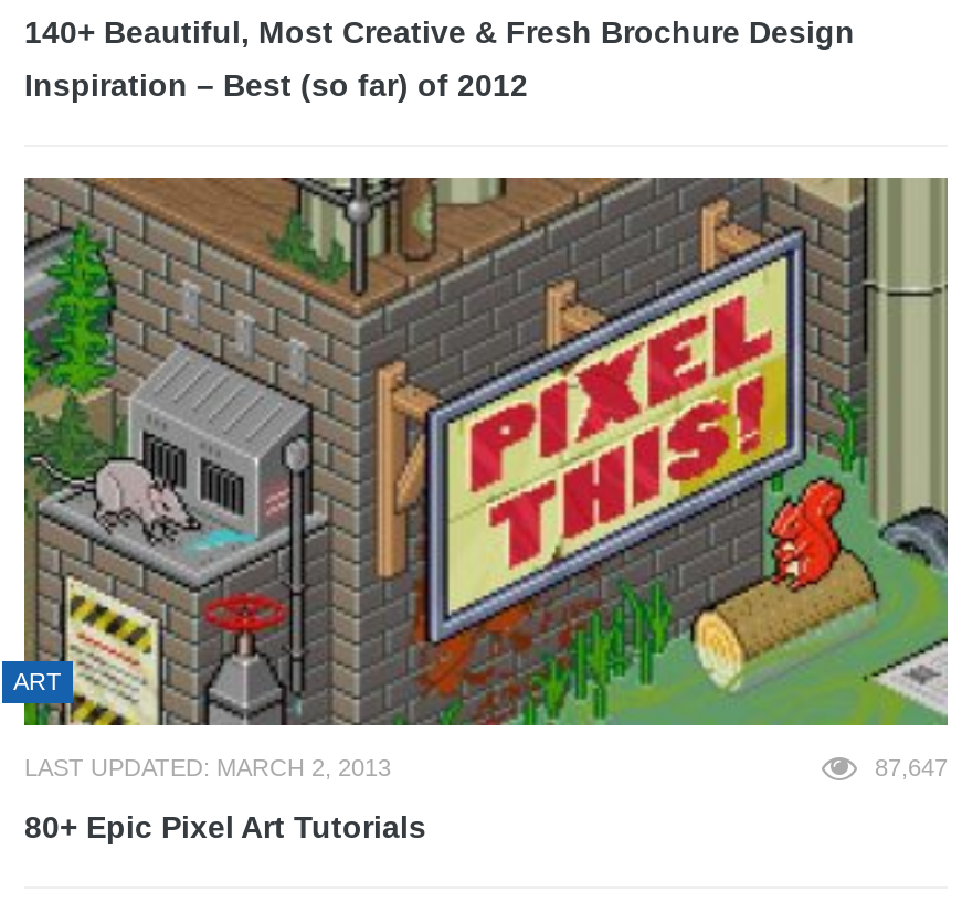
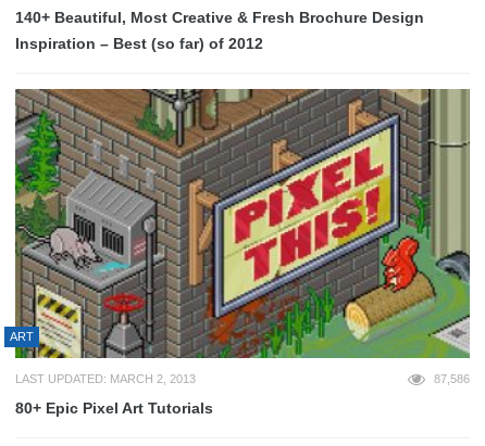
[868,754,948,780] 87,647 -> [431,372,470,385] 87,586

